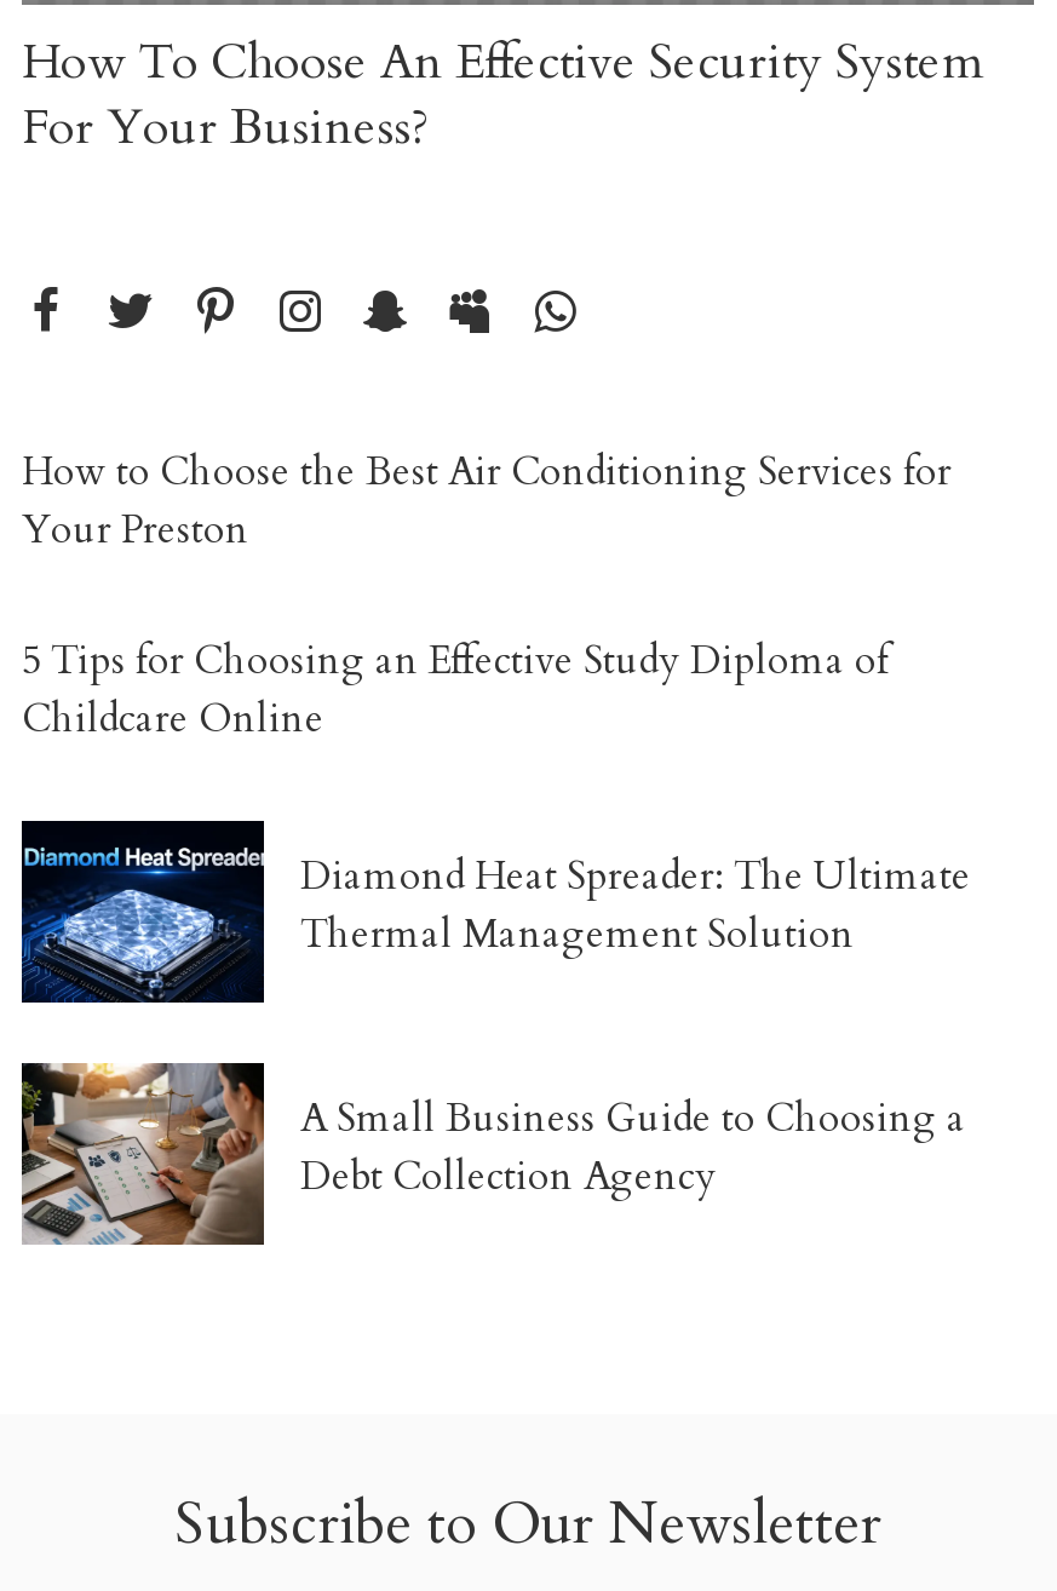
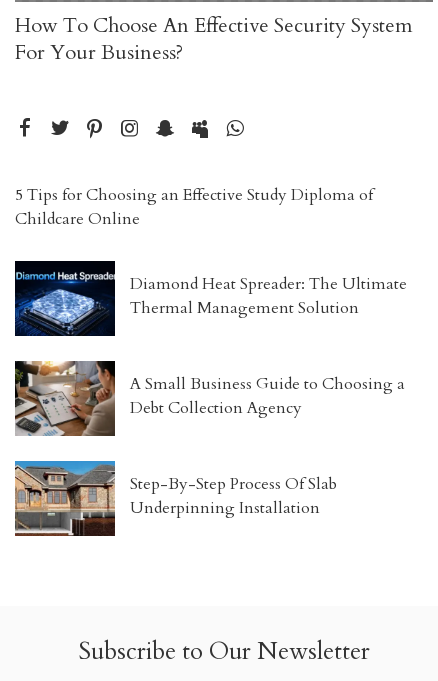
[22,446,952,557] How to Choose the Best Air Conditioning Services for | Your Preston -> none
moved [19,634,971,1204] -> [14,184,407,419]: [image] | 5 Tips for Choosing an Effective Study Diploma of | Childcare Online | Diamond Heat Spreader: The Ultimate | Thermal Management Solution | A Small Business Guide to Choosing a | Debt Collection Agency
none -> [14,460,337,537] [image] | Step-By-Step Process Of Slab | Underpinning Installation

